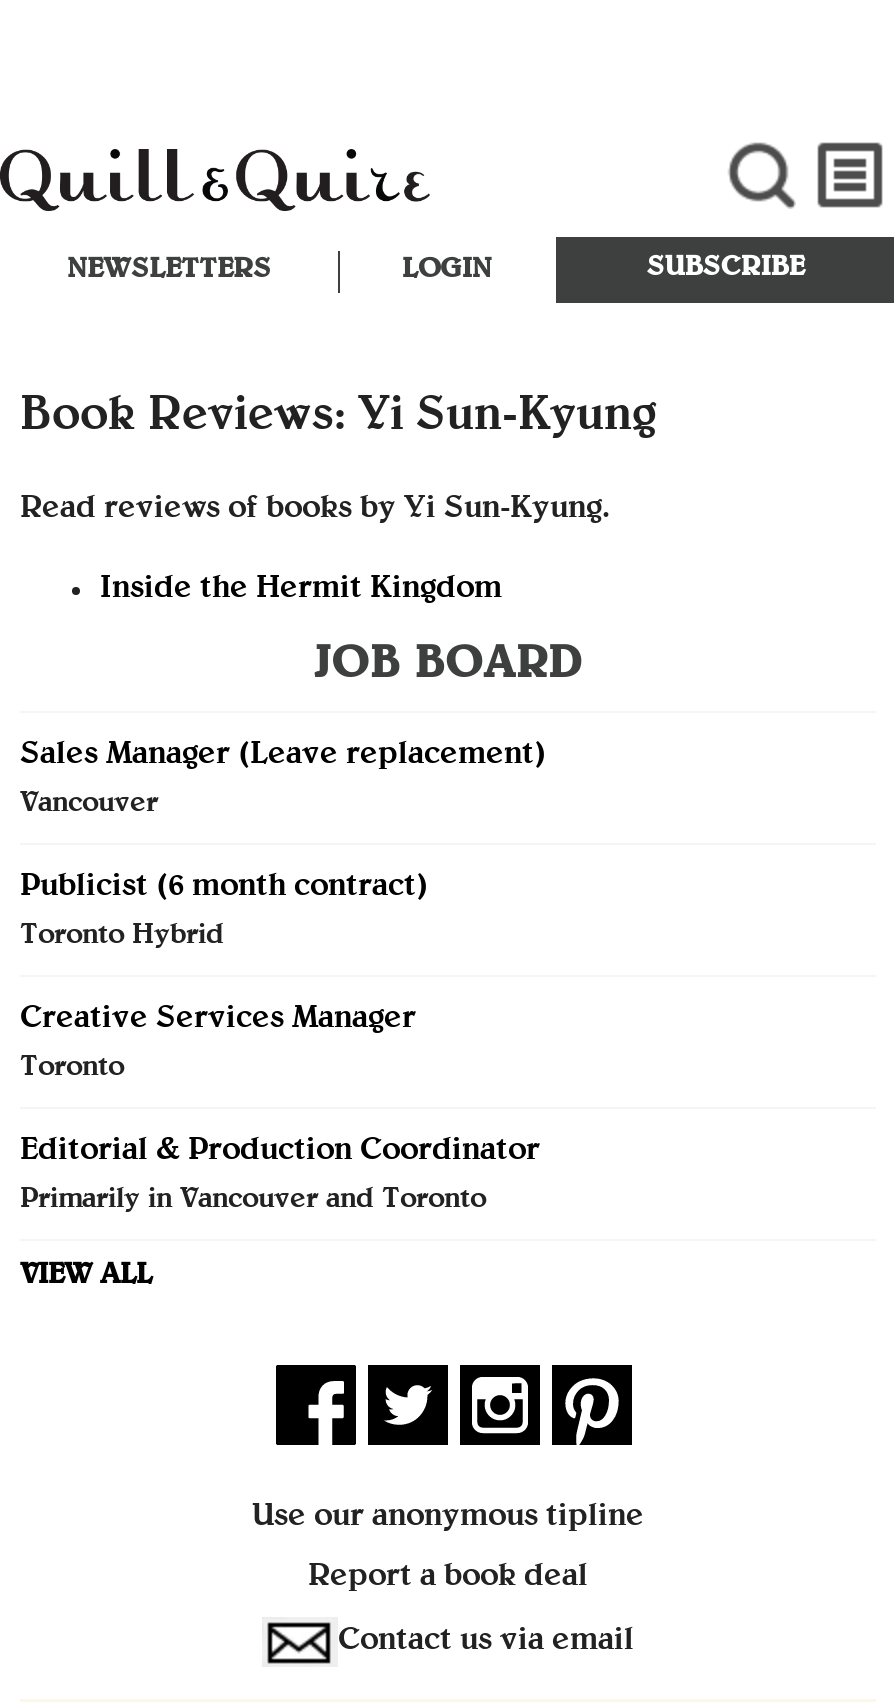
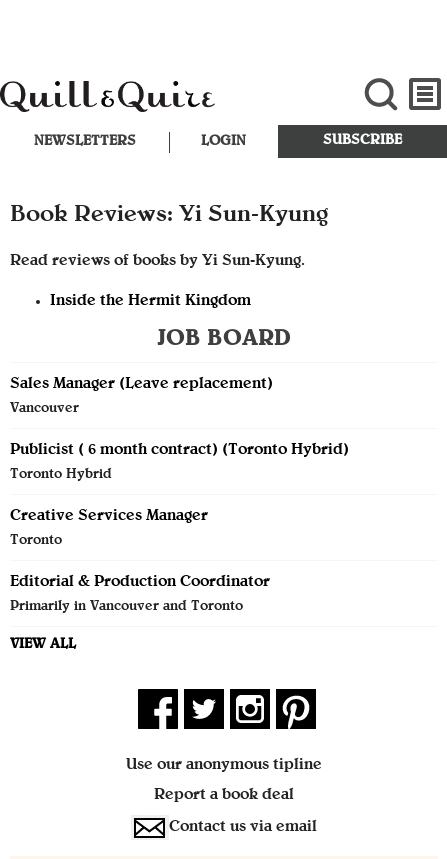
[20,873,428,905] Publicist (6 month contract) -> [10,443,349,459] Publicist ( 6 month contract) (Toronto Hybrid)

